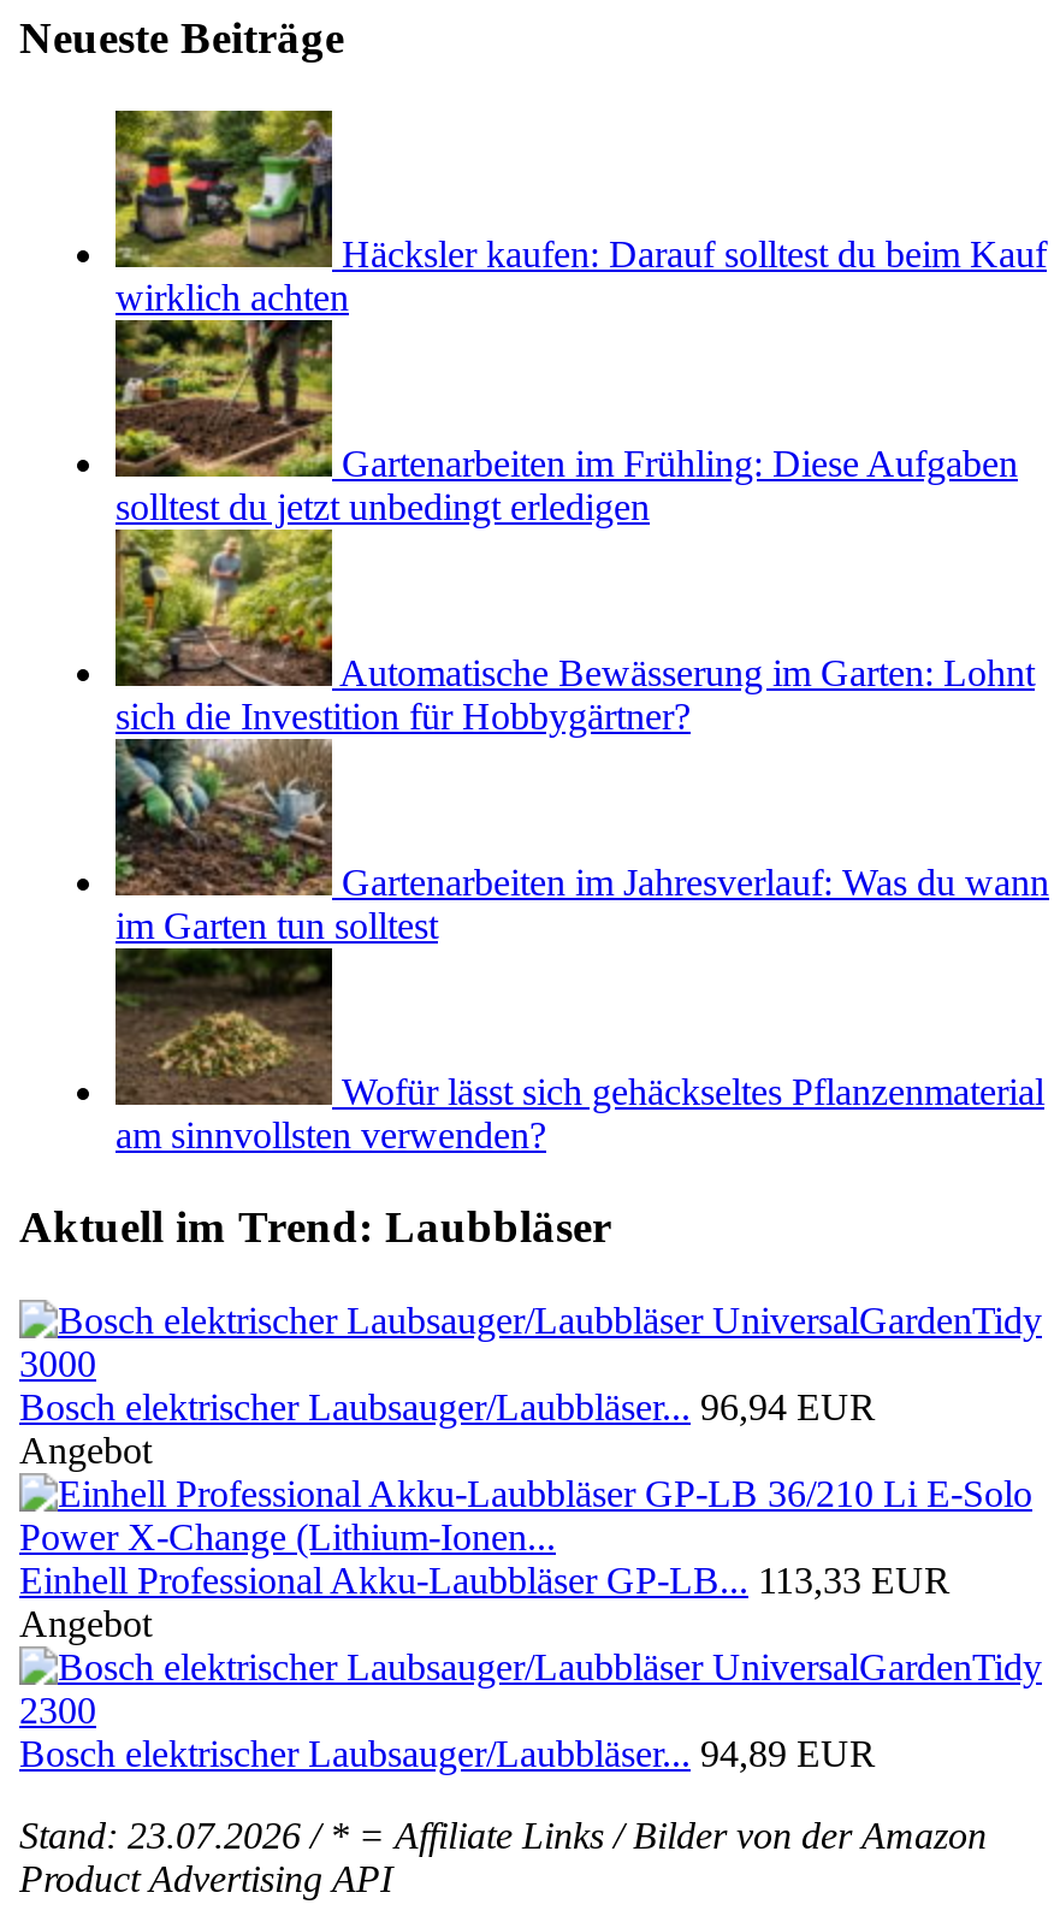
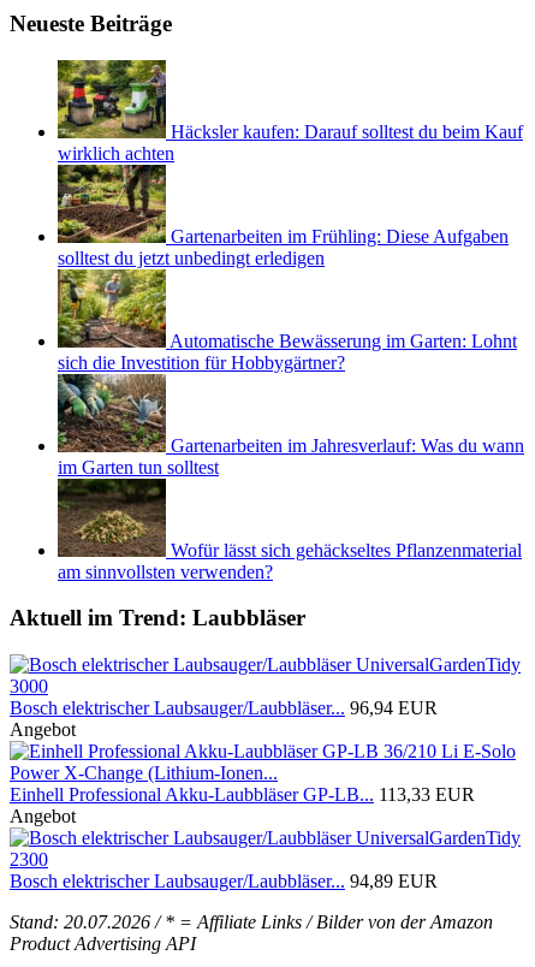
[19,1815,987,1856] Stand: 23.07.2026 / * = Affiliate Links / Bilder von der Amazon -> [10,912,493,932] Stand: 20.07.2026 / * = Affiliate Links / Bilder von der Amazon

